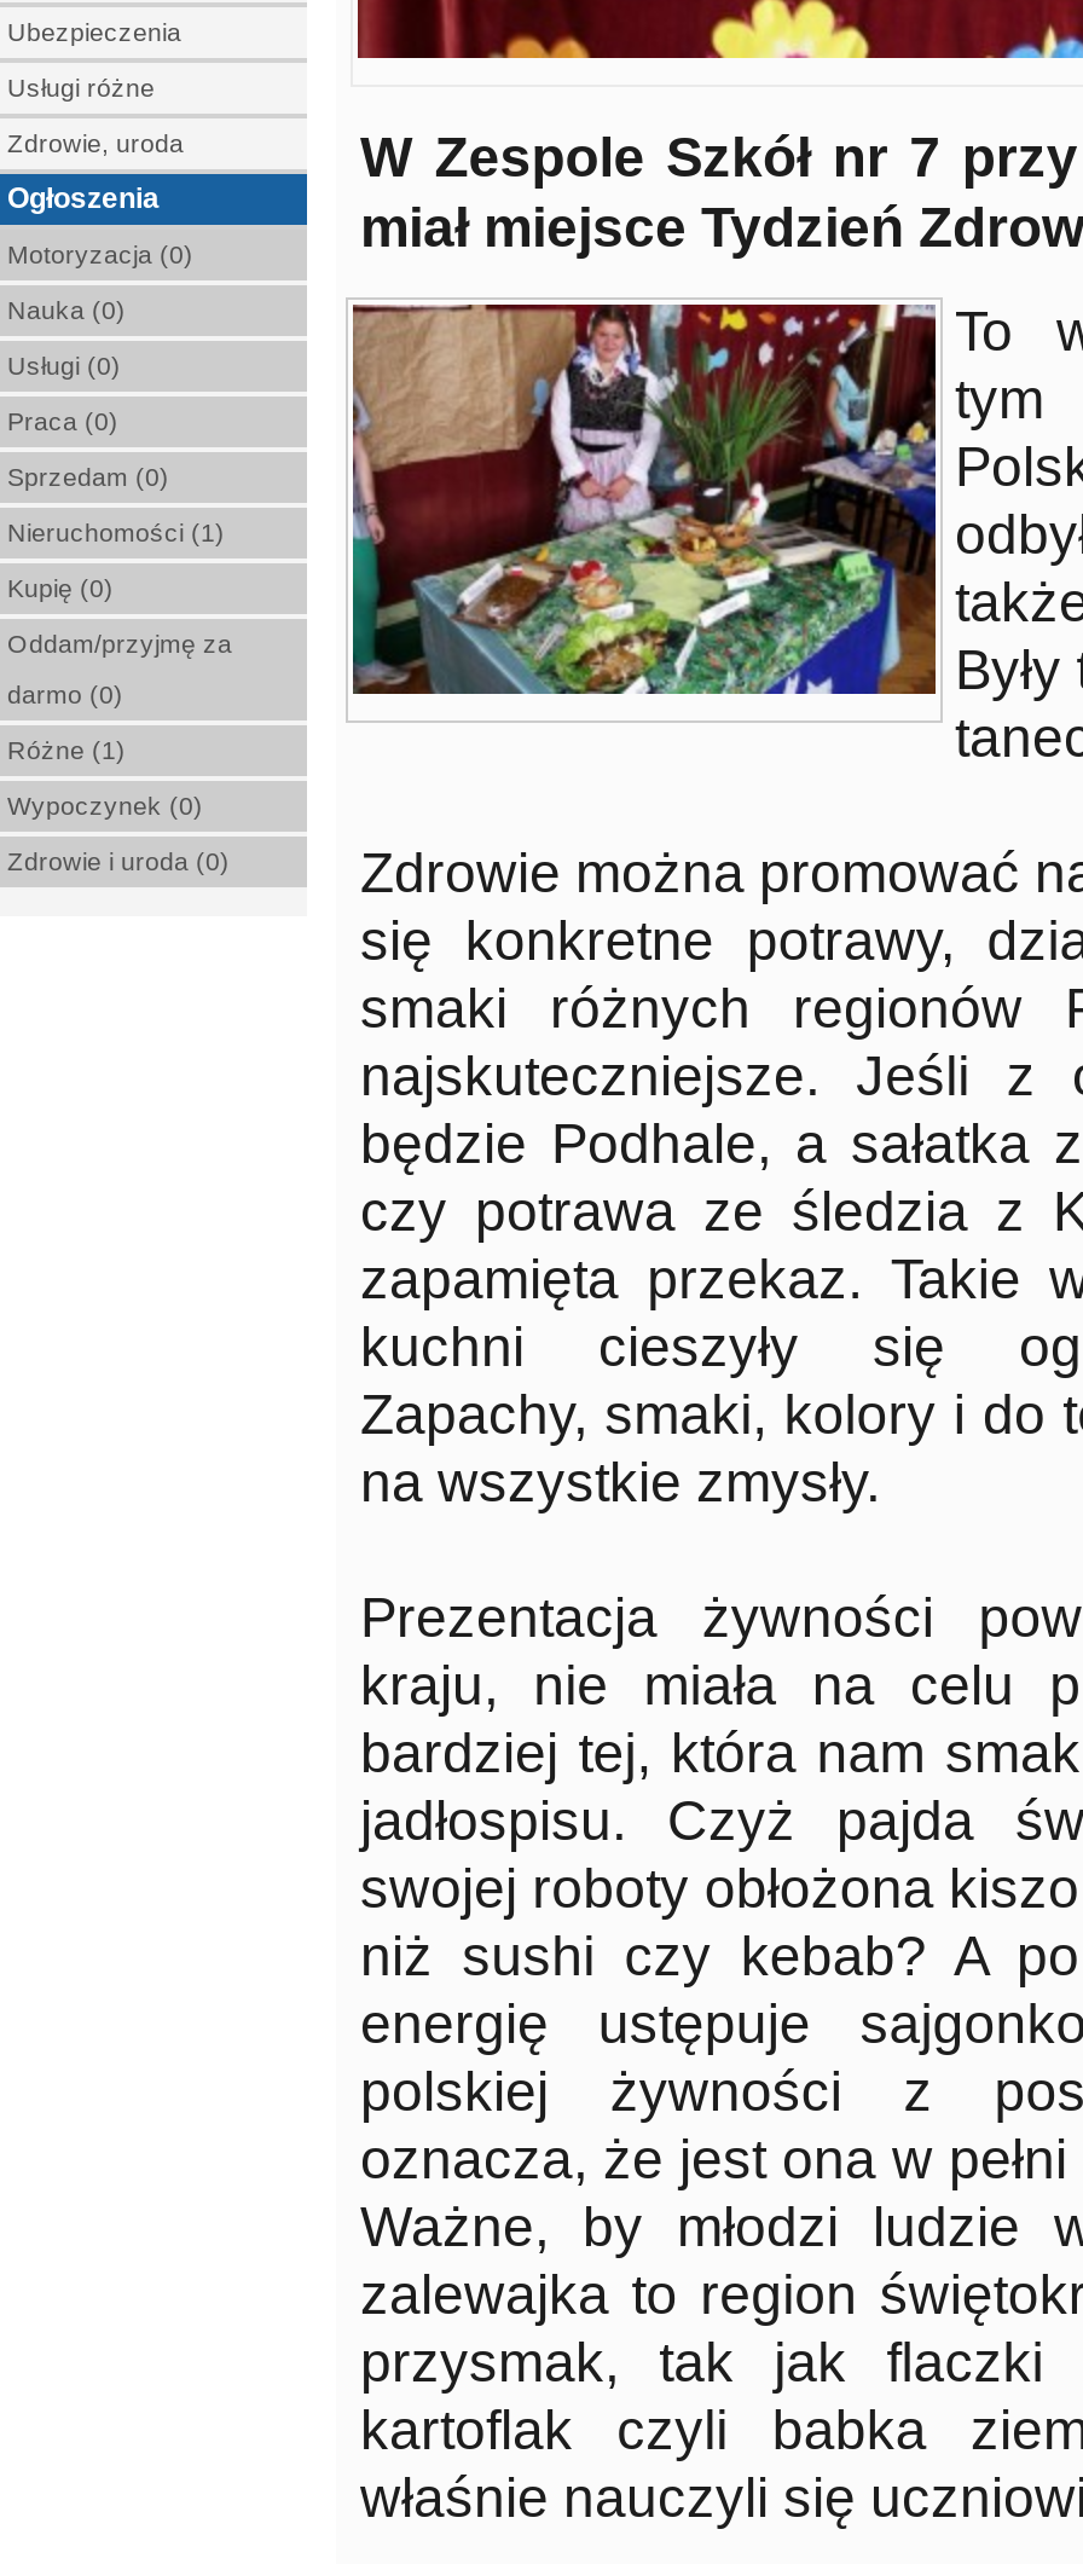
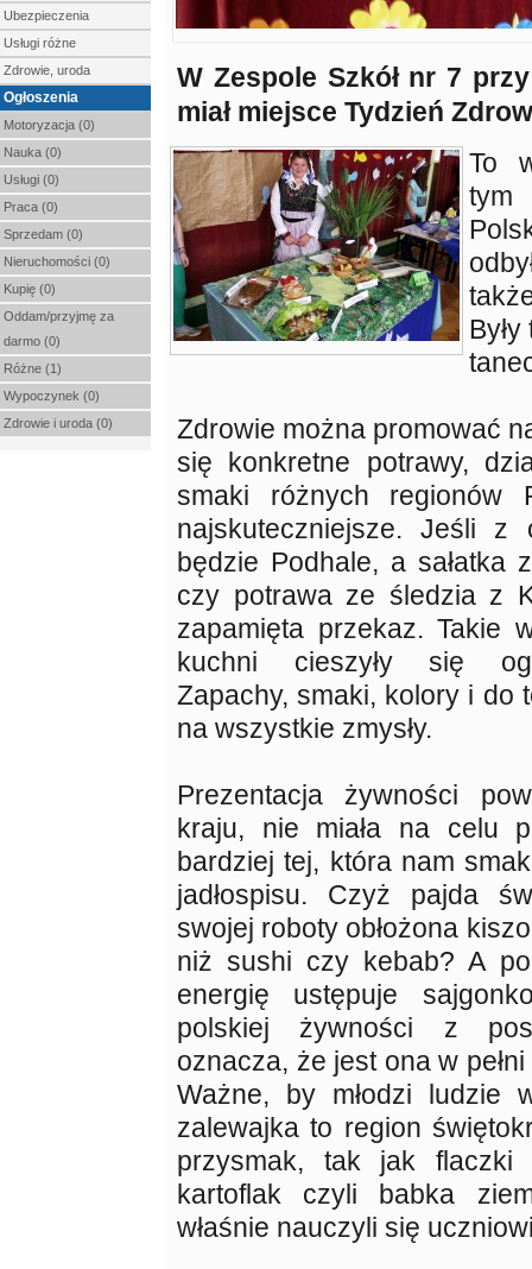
[7,517,225,546] Nieruchomości (1) -> [4,254,110,269] Nieruchomości (0)

